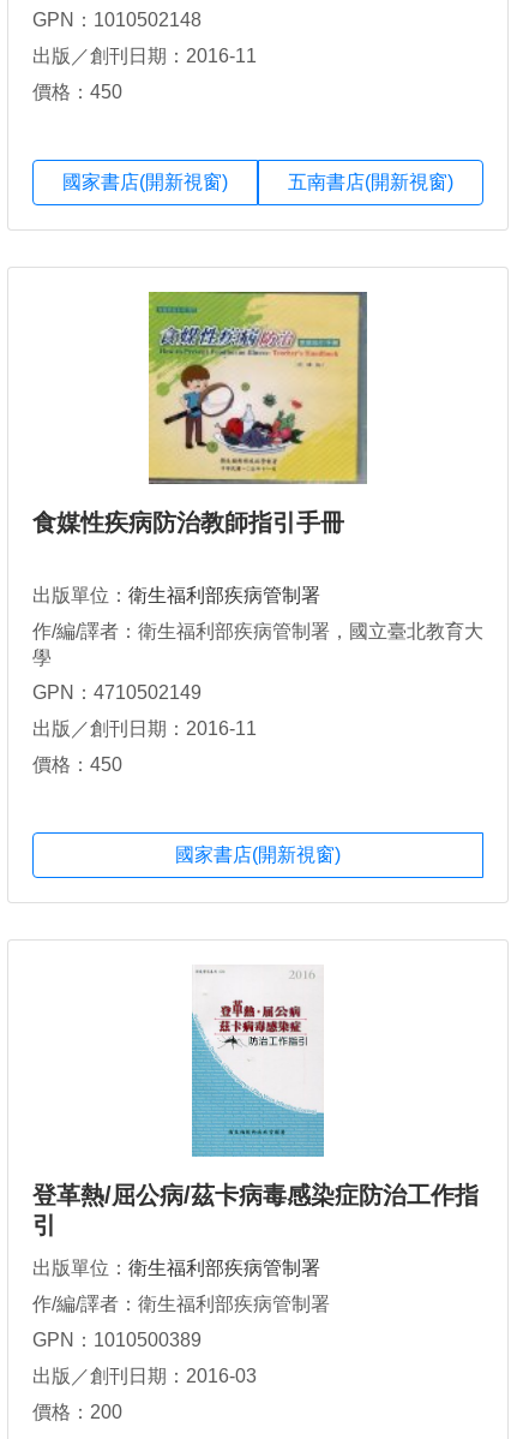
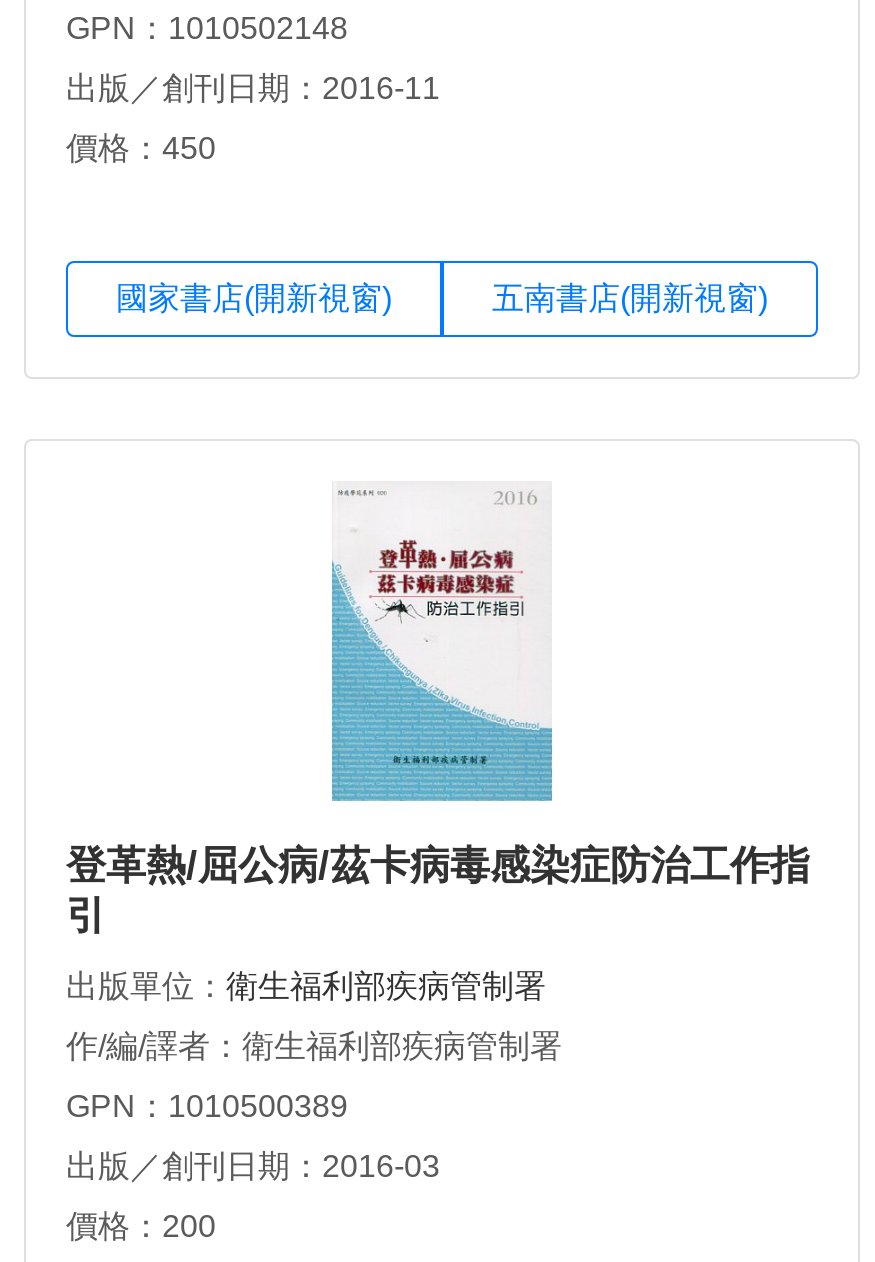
[32,291,483,775] [image] | 食媒性疾病防治教師指引手冊 | 出版單位：衛生福利部疾病管制署 | 作/編/譯者：衛生福利部疾病管制署，國立臺北教育大 | 學 | GPN：4710502149 | 出版／創刊日期：2016-11 | 價格：450 -> none
[175,844,341,865] 國家書店(開新視窗) -> none

